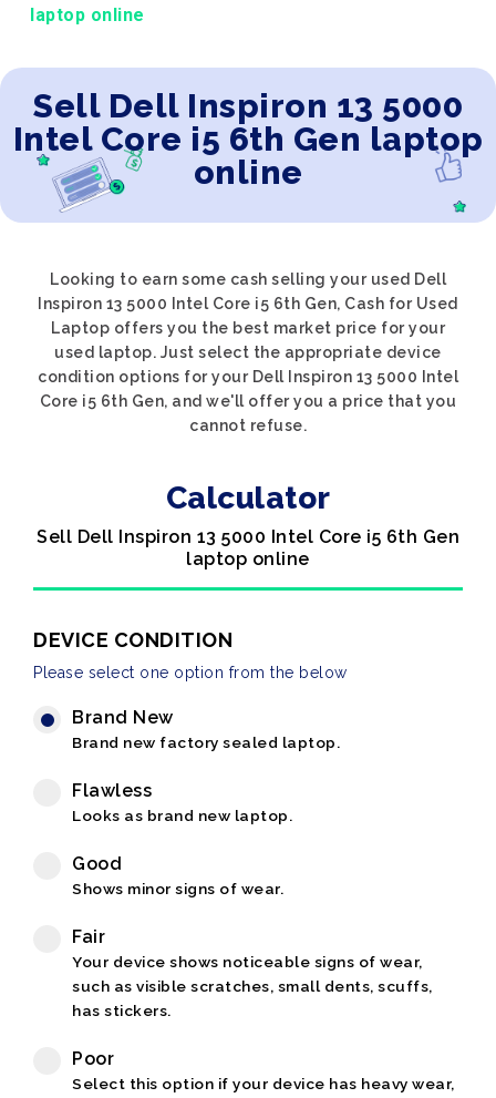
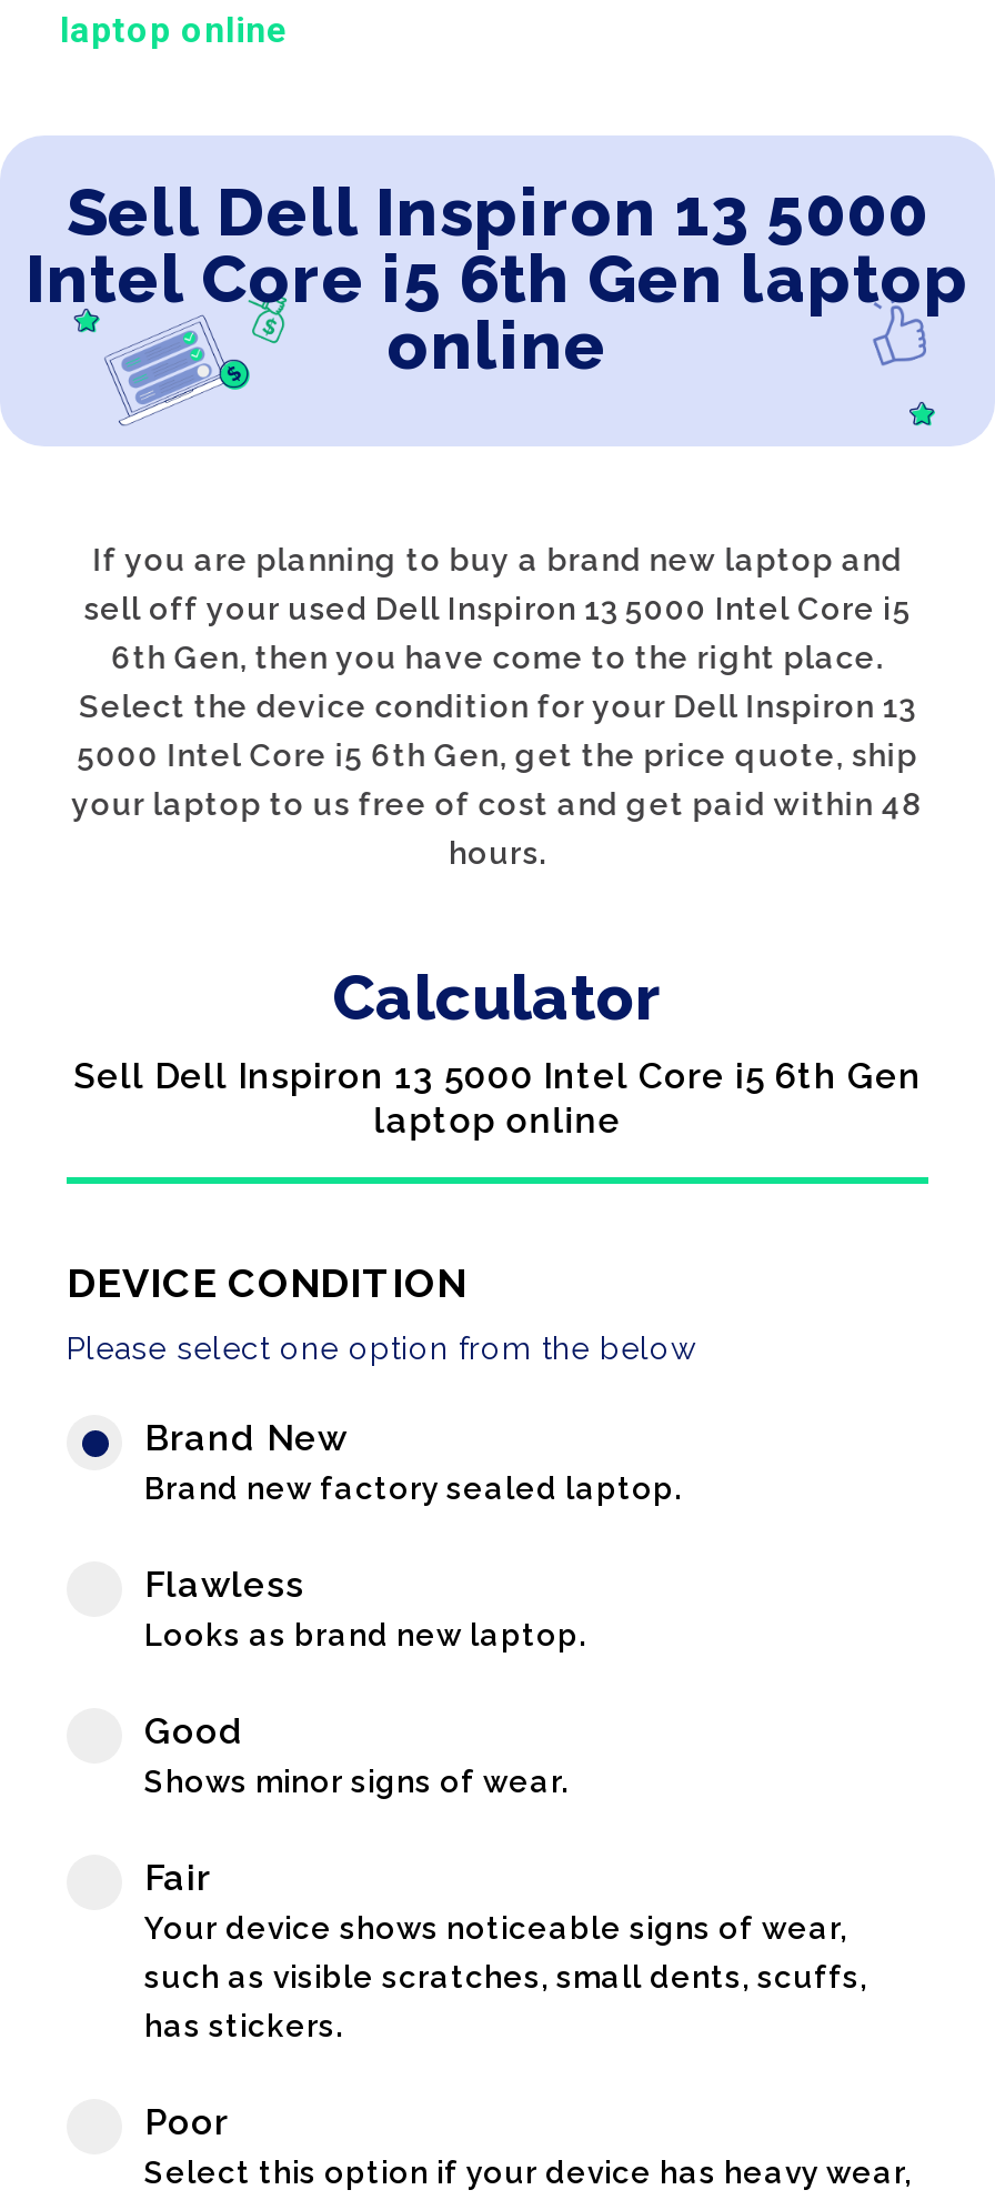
[38,270,458,434] Looking to earn some cash selling your used Dell | Inspiron 13 5000 Intel Core i5 6th Gen, Cash for Used | Laptop offers you the best market price for your | used laptop. Just select the appropriate device | condition options for your Dell Inspiron 13 5000 Intel | Core i5 6th Gen, and we'll offer you a price that you | cannot refuse. -> [72,542,923,871] If you are planning to buy a brand new laptop and | sell off your used Dell Inspiron 13 5000 Intel Core i5 | 6th Gen, then you have come to the right place. | Select the device condition for your Dell Inspiron 13 | 5000 Intel Core i5 6th Gen, get the price quote, ship | your laptop to us free of cost and get paid within 48 | hours.

